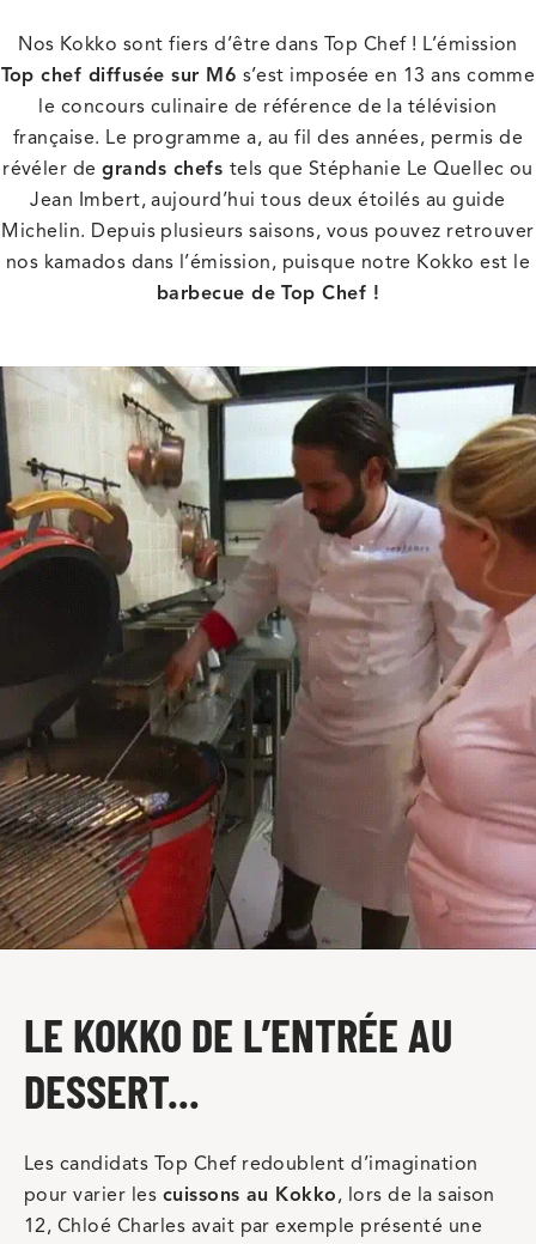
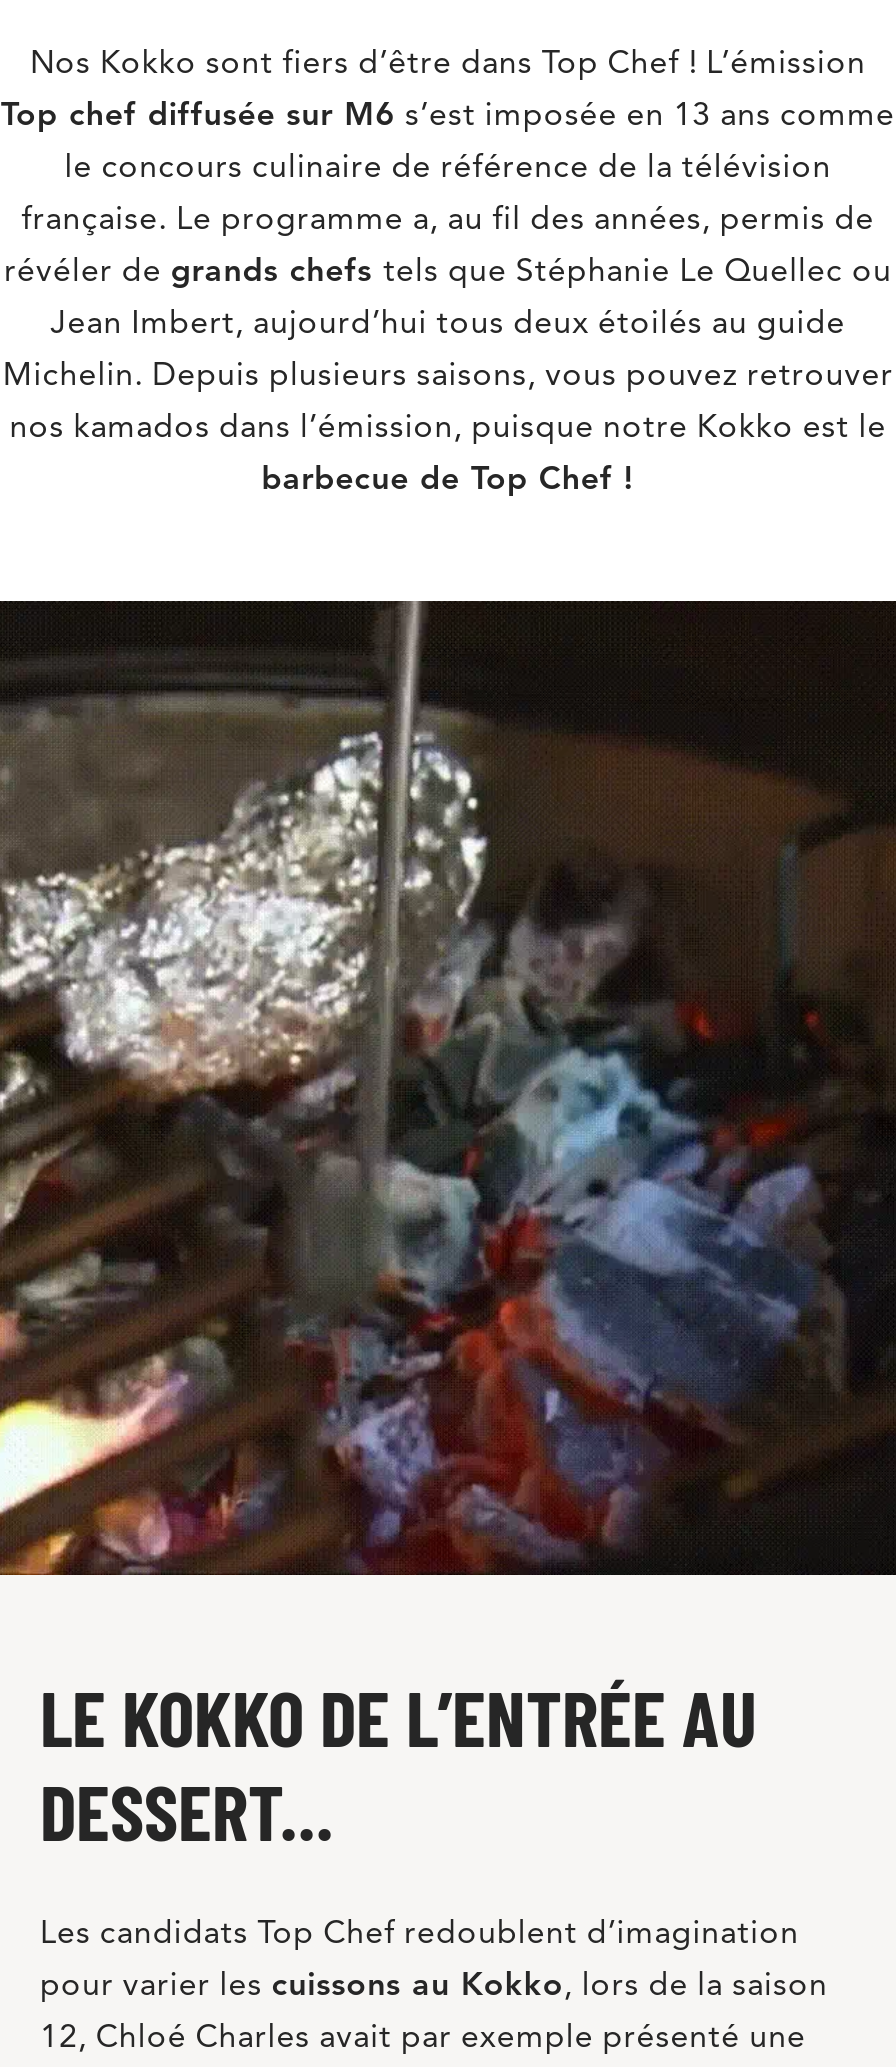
[4,365,532,951] [image] -> [6,599,890,1577] [image]

